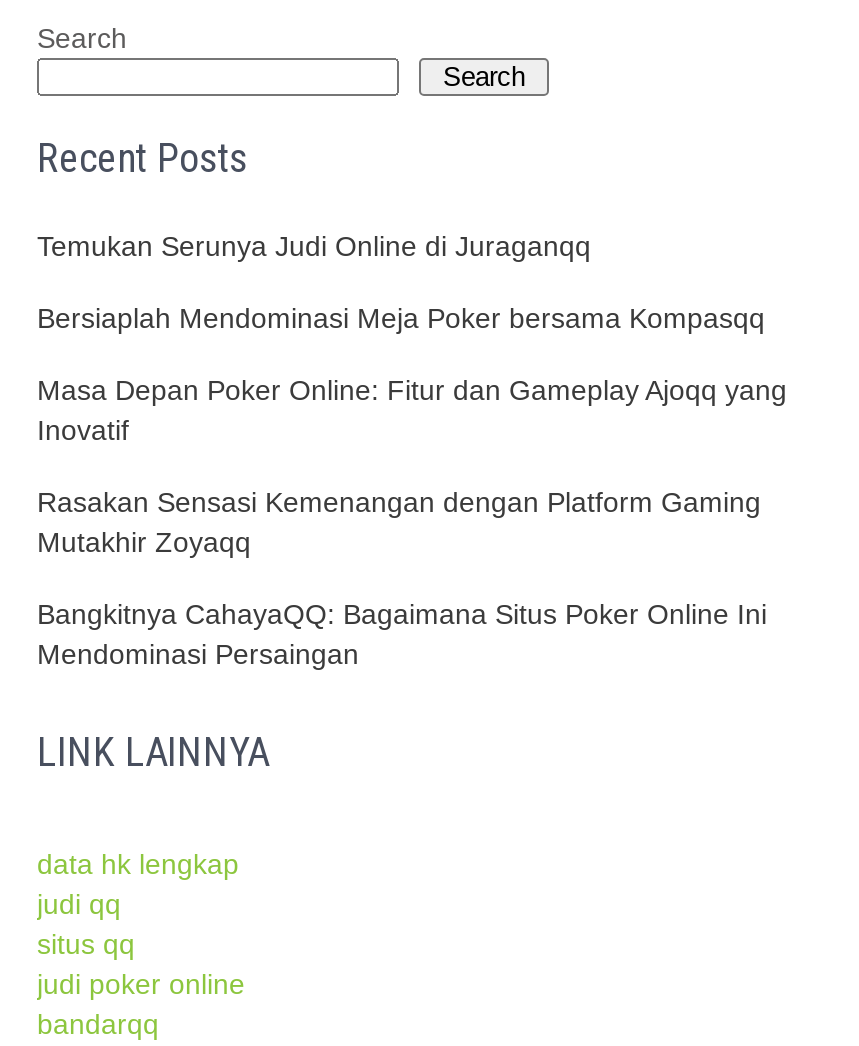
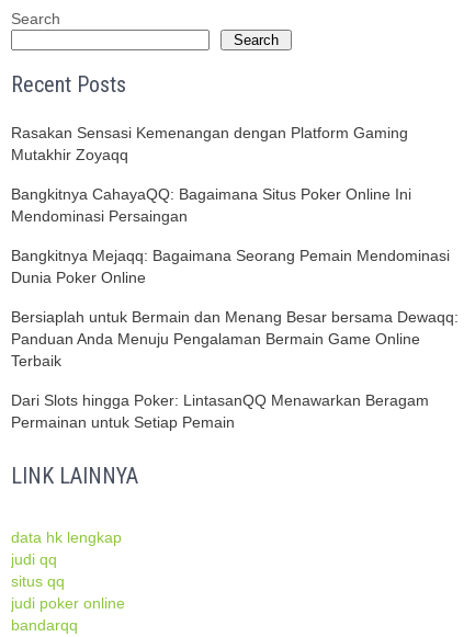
[37,230,787,446] Temukan Serunya Judi Online di Juraganqq | Bersiaplah Mendominasi Meja Poker bersama Kompasqq | Masa Depan Poker Online: Fitur dan Gameplay Ajoqq yang | Inovatif -> none
moved [37,486,767,670] -> [11,124,411,225]: Rasakan Sensasi Kemenangan dengan Platform Gaming | Mutakhir Zoyaqq | Bangkitnya CahayaQQ: Bagaimana Situs Poker Online Ini | Mendominasi Persaingan
none -> [11,247,459,431] Bangkitnya Mejaqq: Bagaimana Seorang Pemain Mendominasi | Dunia Poker Online | Bersiaplah untuk Bermain dan Menang Besar bersama Dewaqq: | Panduan Anda Menuju Pengalaman Bermain Game Online | Terbaik | Dari Slots hingga Poker: LintasanQQ Menawarkan Beragam | Permainan untuk Setiap Pemain

